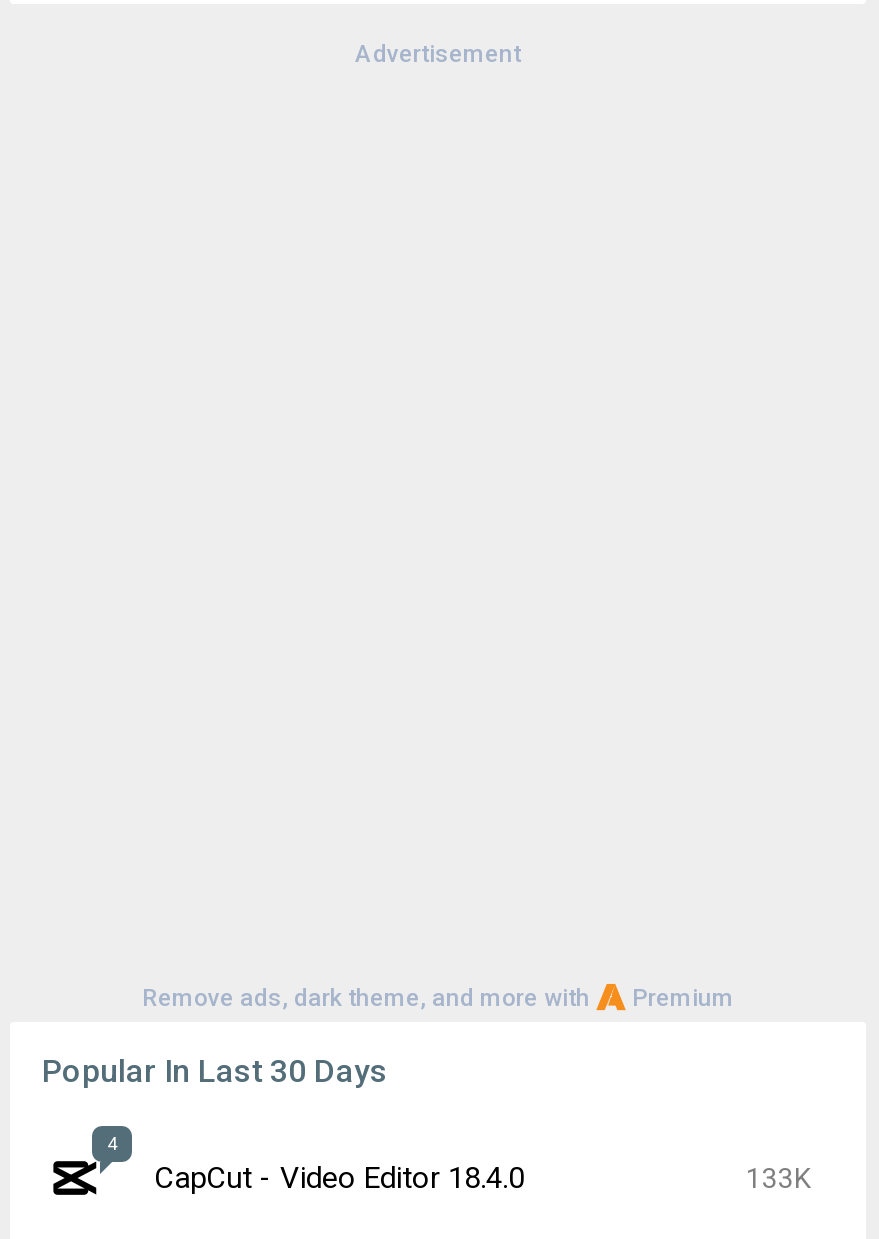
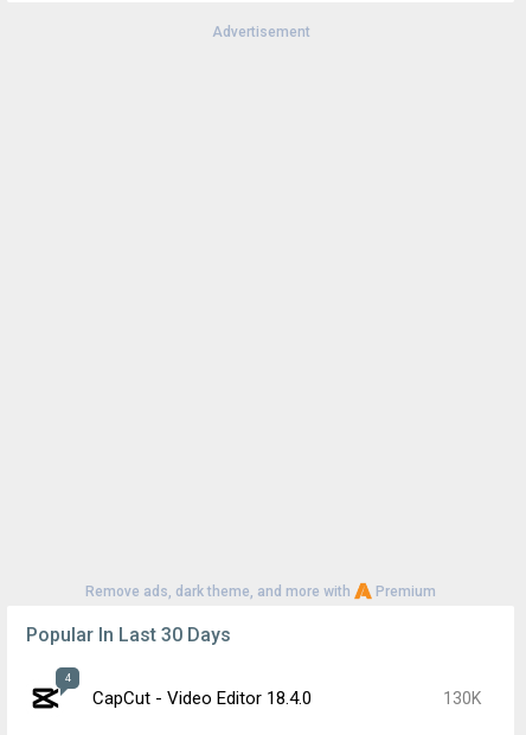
[746,1162,810,1194] 133K -> [443,689,481,708] 130K

